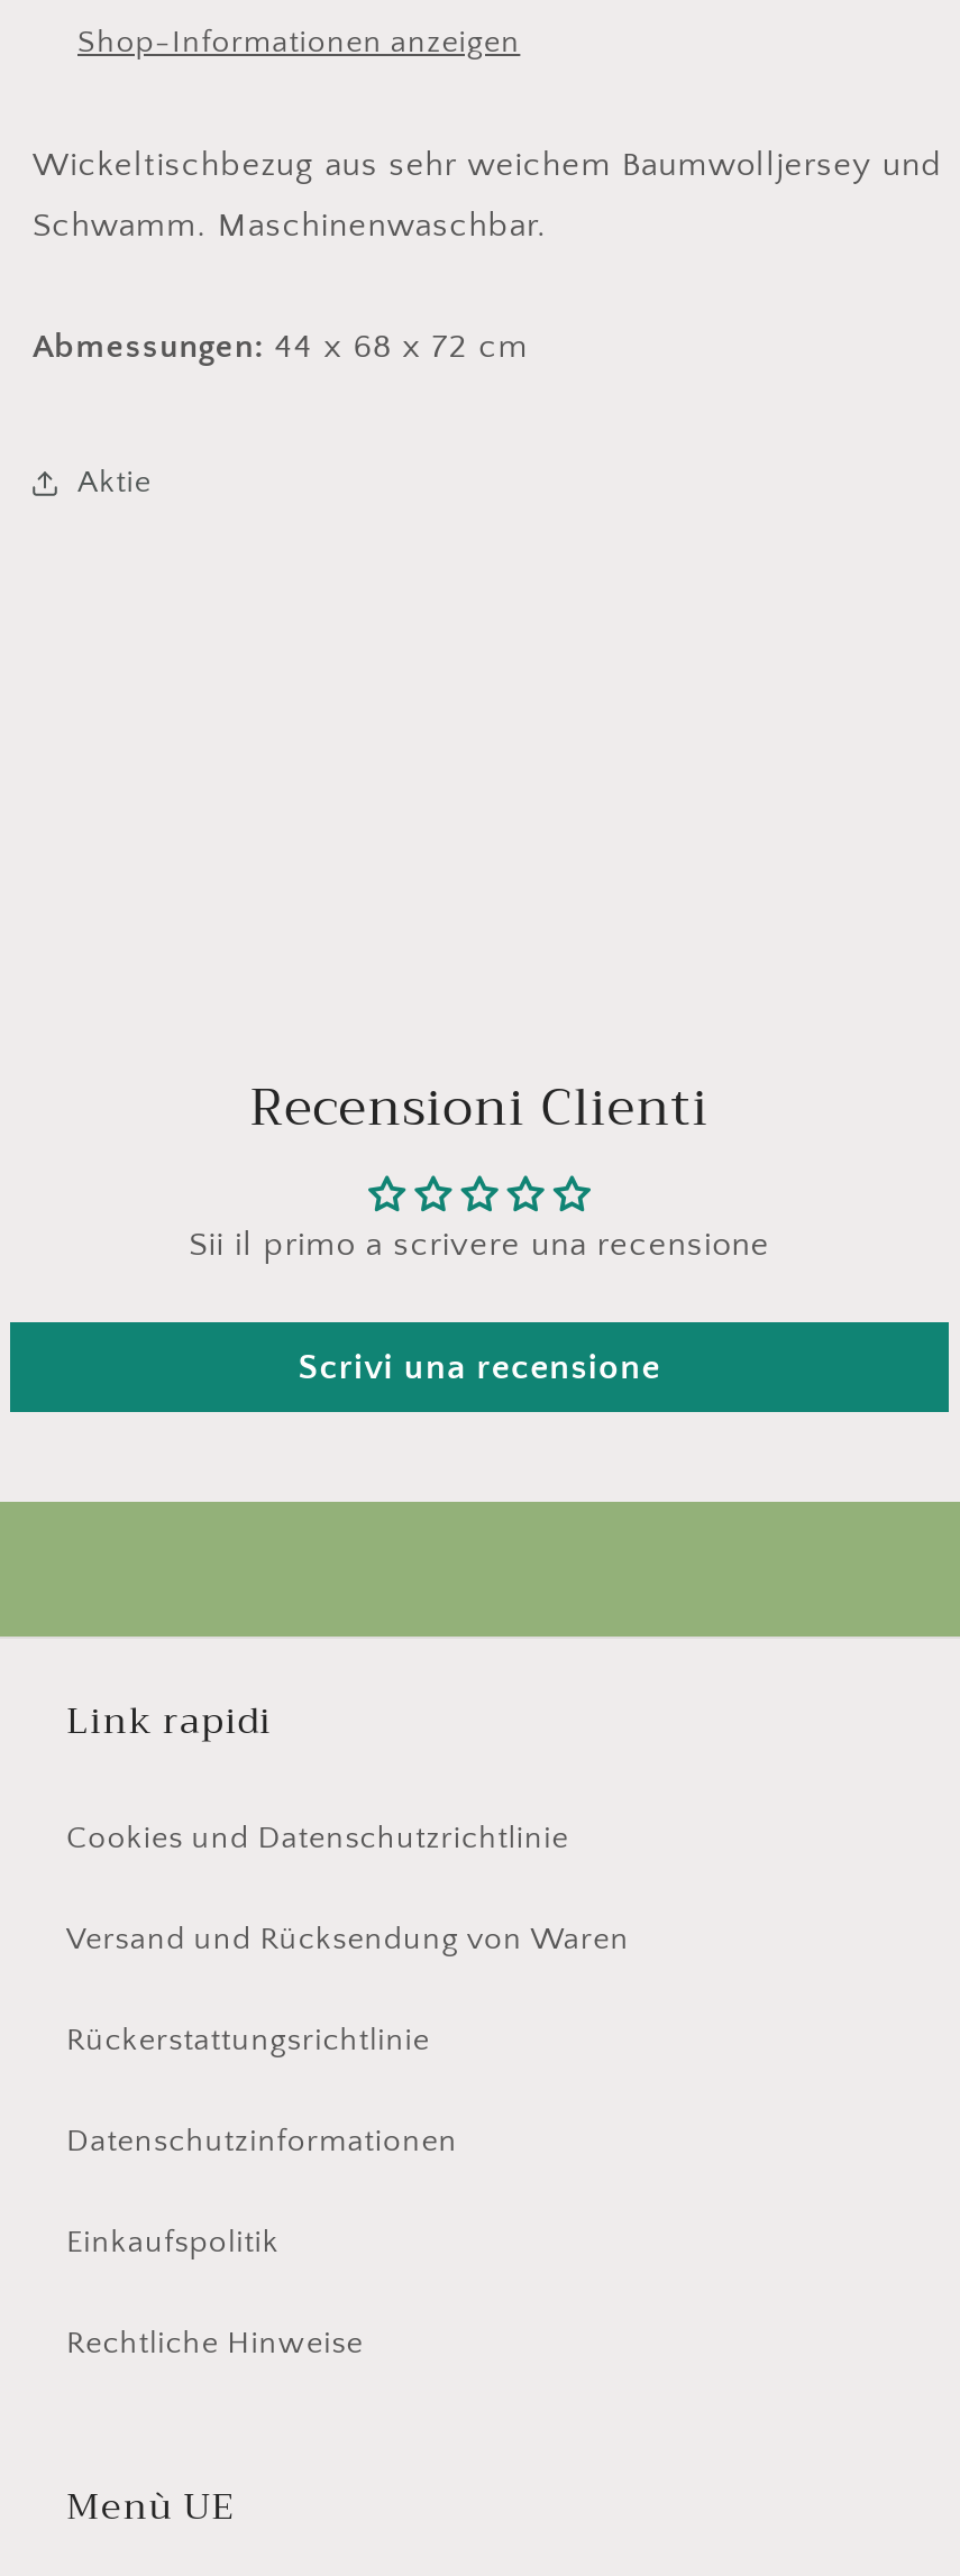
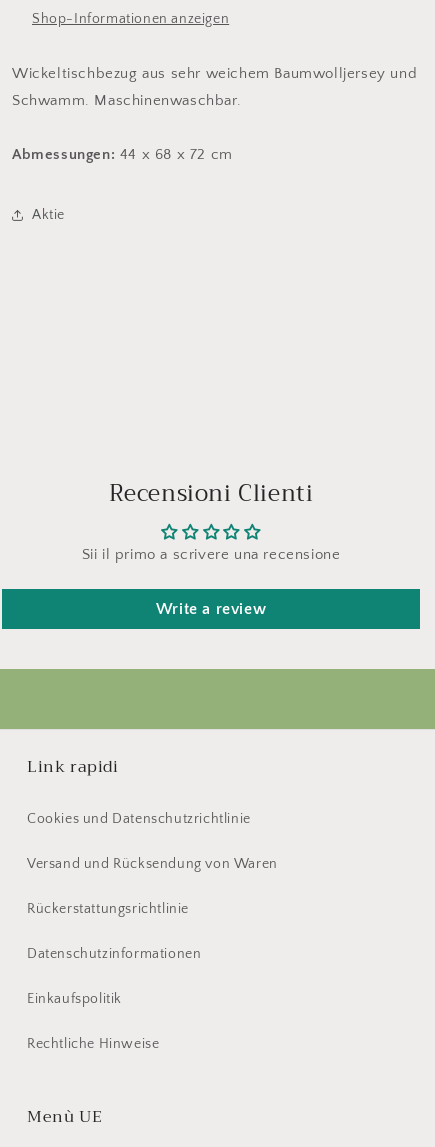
[298,1347,661,1387] Scrivi una recensione -> [156,600,266,618] Write a review

